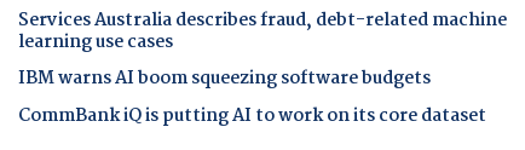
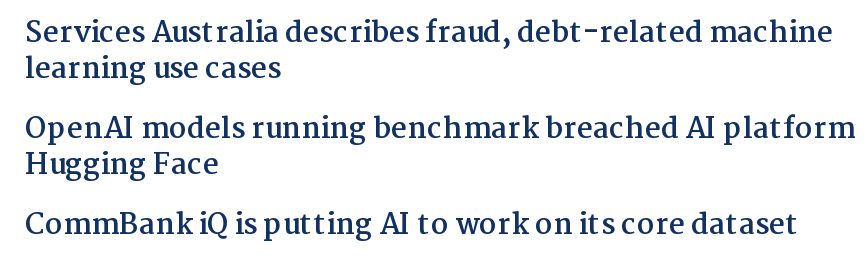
[18,64,431,94] IBM warns AI boom squeezing software budgets -> [25,107,855,191] OpenAI models running benchmark breached AI platform | Hugging Face

